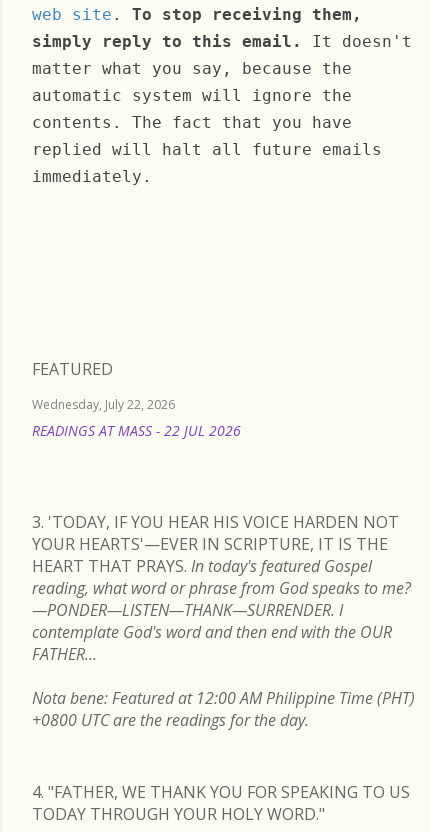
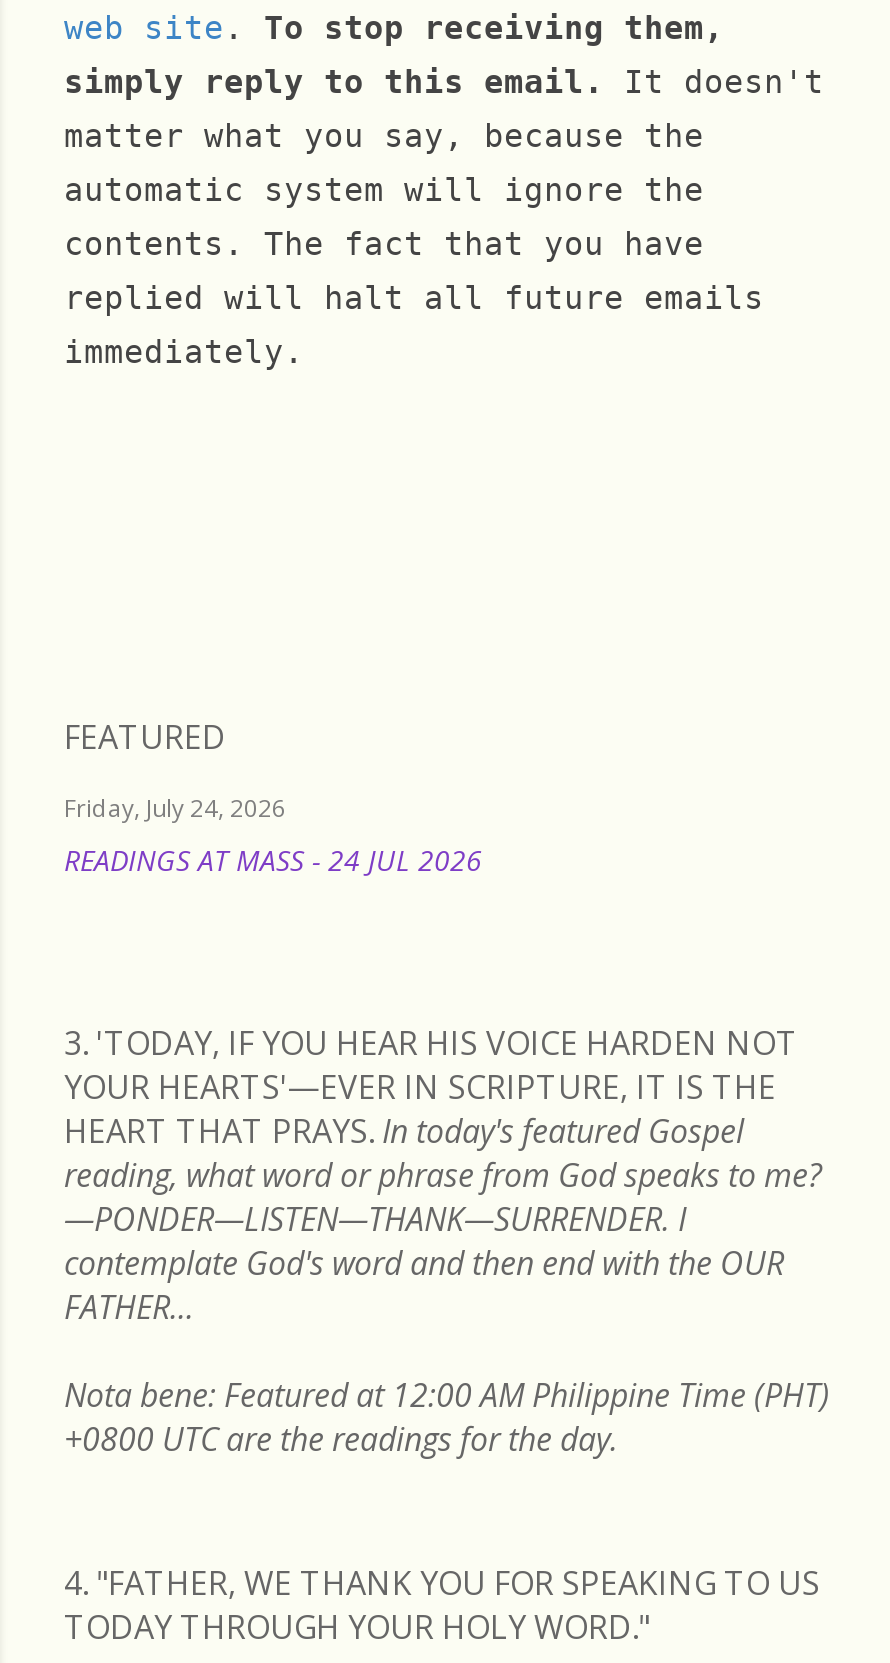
[32,396,175,413] Wednesday, July 22, 2026 -> [64,790,286,824] Friday, July 24, 2026
[32,421,241,440] READINGS AT MASS - 22 JUL 2026 -> [64,840,482,878] READINGS AT MASS - 24 JUL 2026

